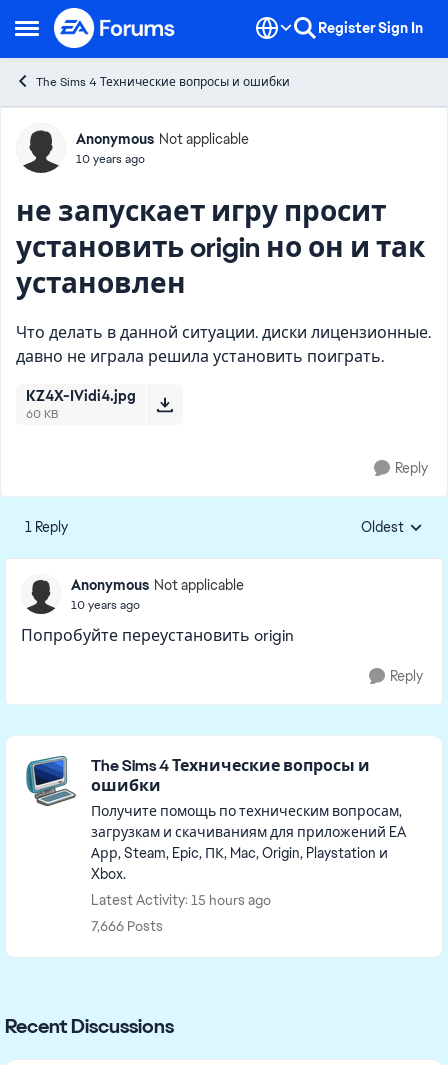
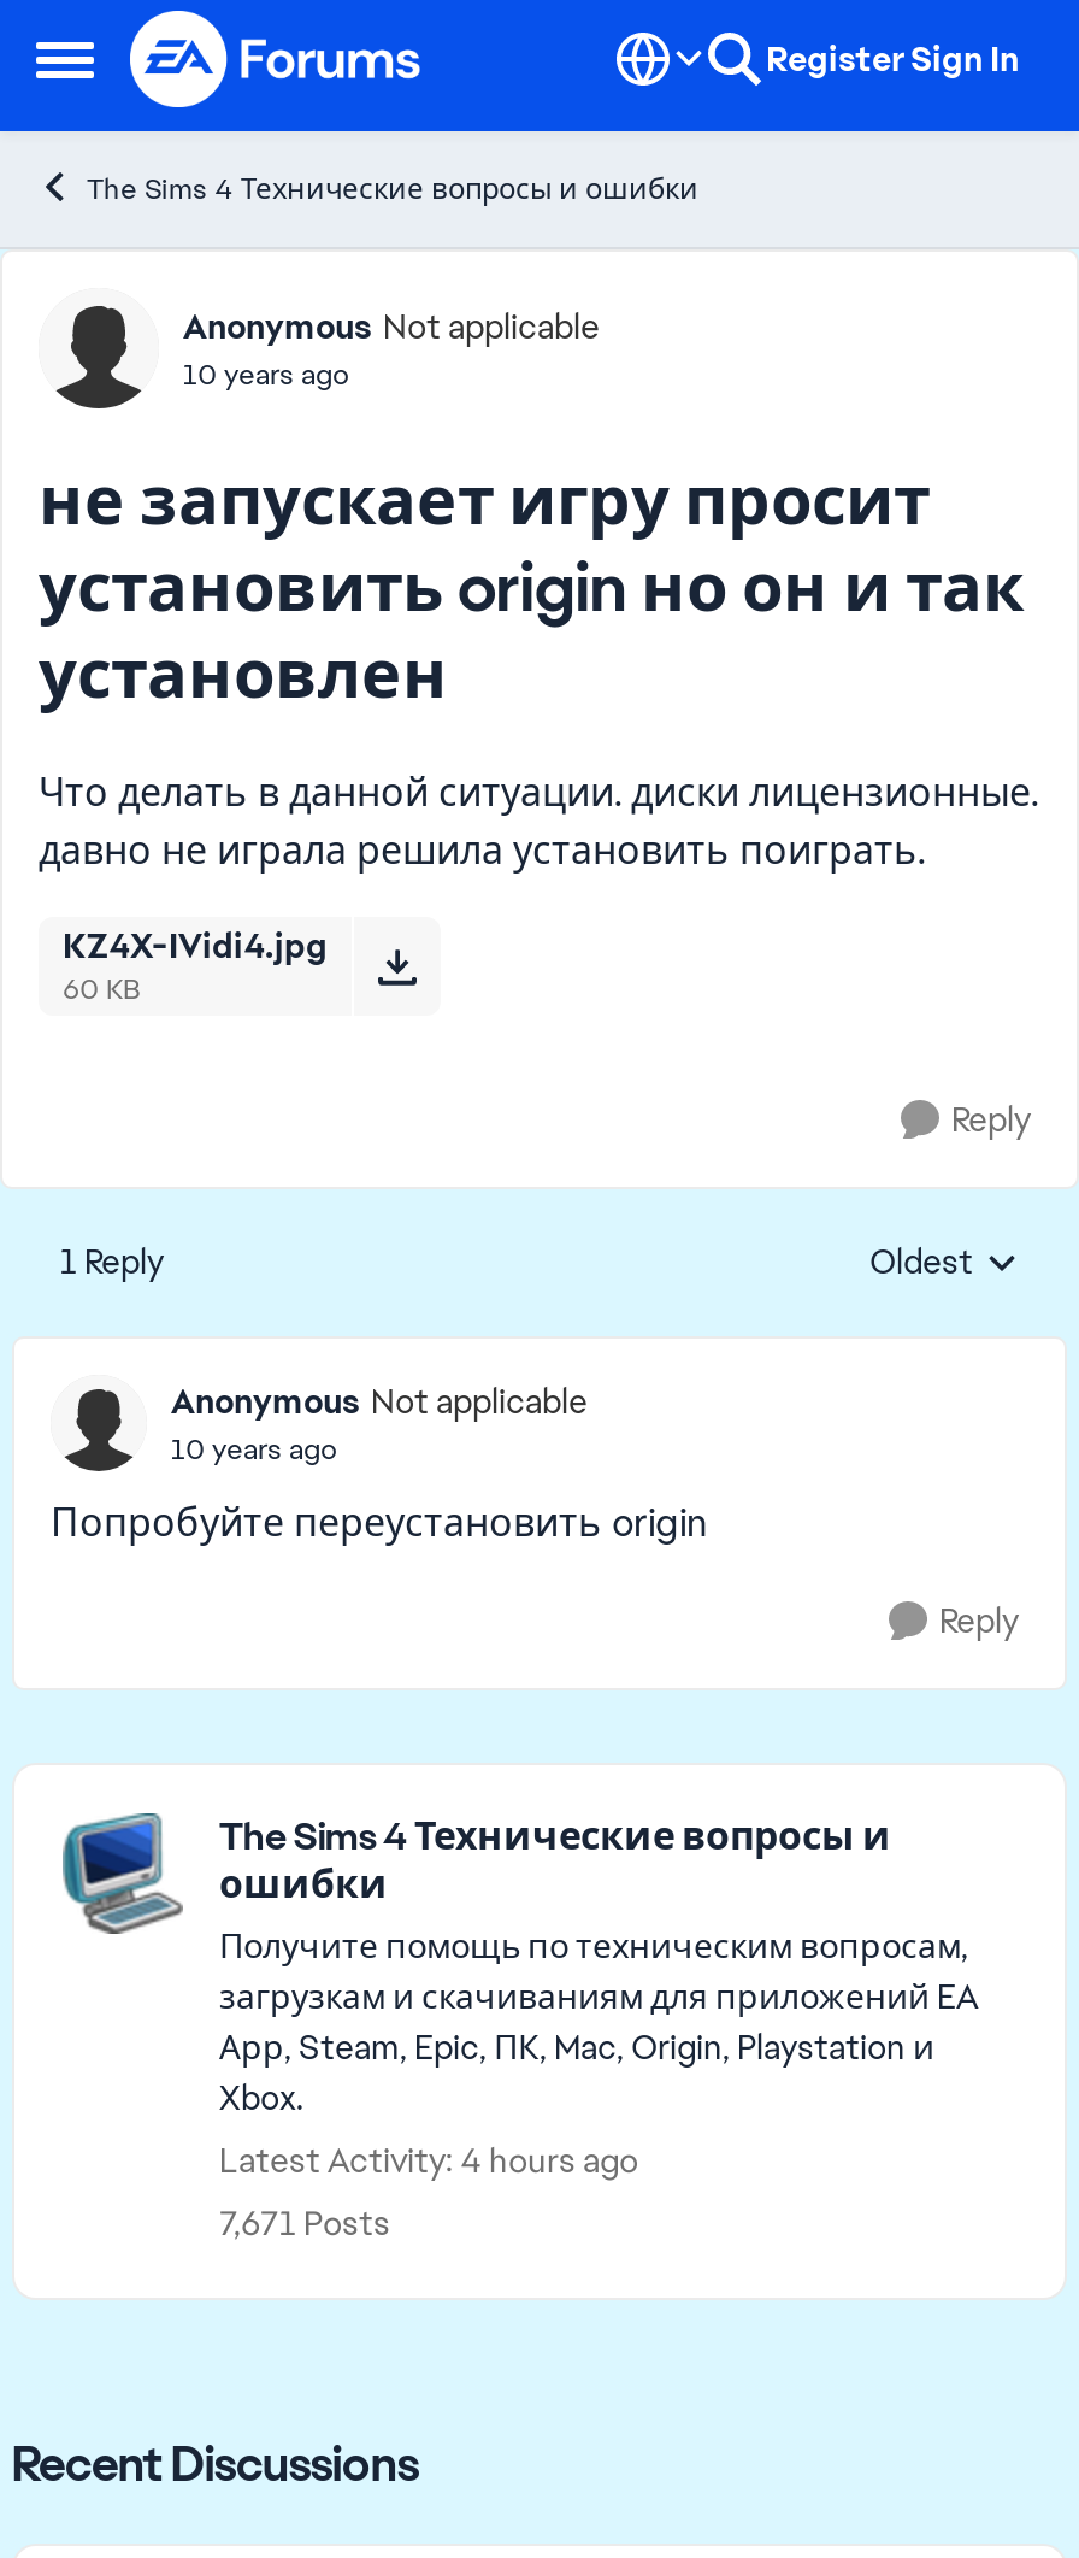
[91,891,271,909] Latest Activity: 15 hours ago -> [219,2139,638,2182] Latest Activity: 4 hours ago
[91,917,163,935] 7,666 Posts -> [219,2201,390,2245] 7,671 Posts

